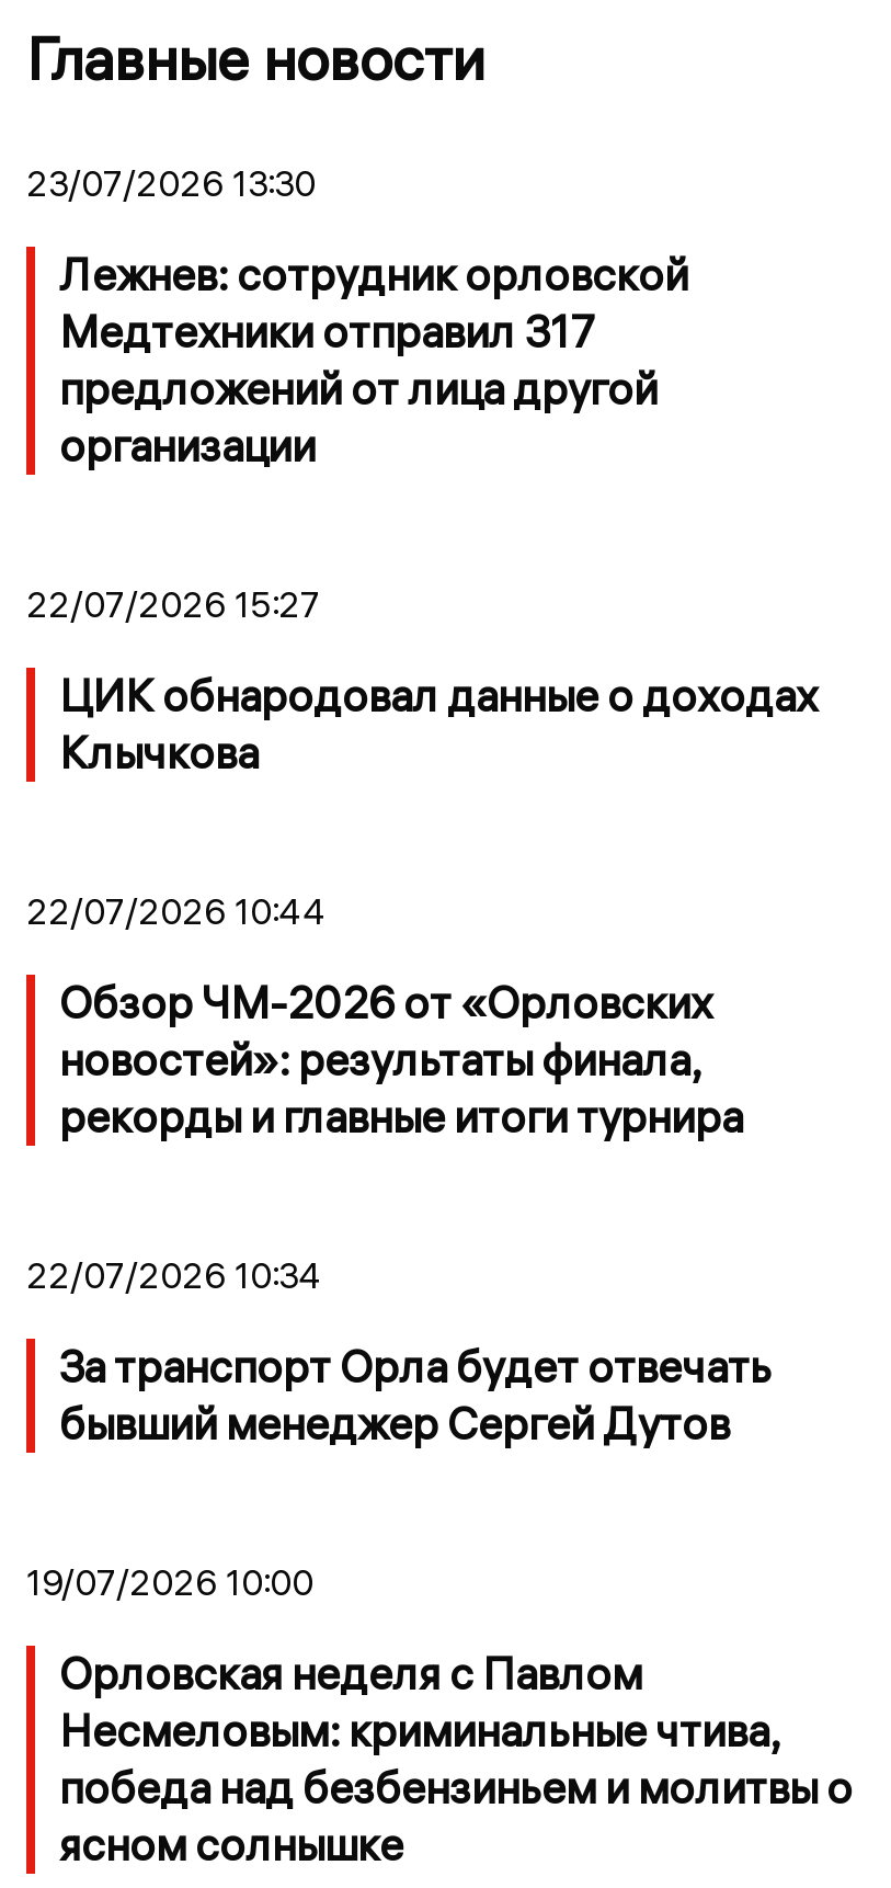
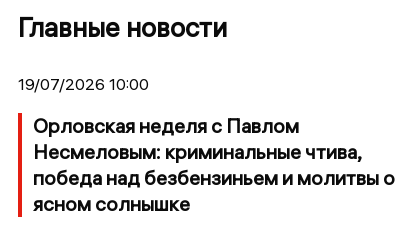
[26,160,818,1449] 23/07/2026 13:30 | Лежнев: сотрудник орловской | Медтехники отправил 317 | предложений от лица другой | организации | 22/07/2026 15:27 | ЦИК обнародовал данные о доходах | Клычкова | 22/07/2026 10:44 | Обзор ЧМ-2026 от «Орловских | новостей»: результаты финала, | рекорды и главные итоги турнира | 22/07/2026 10:34 | За транспорт Орла будет отвечать | бывший менеджер Сергей Дутов -> none

